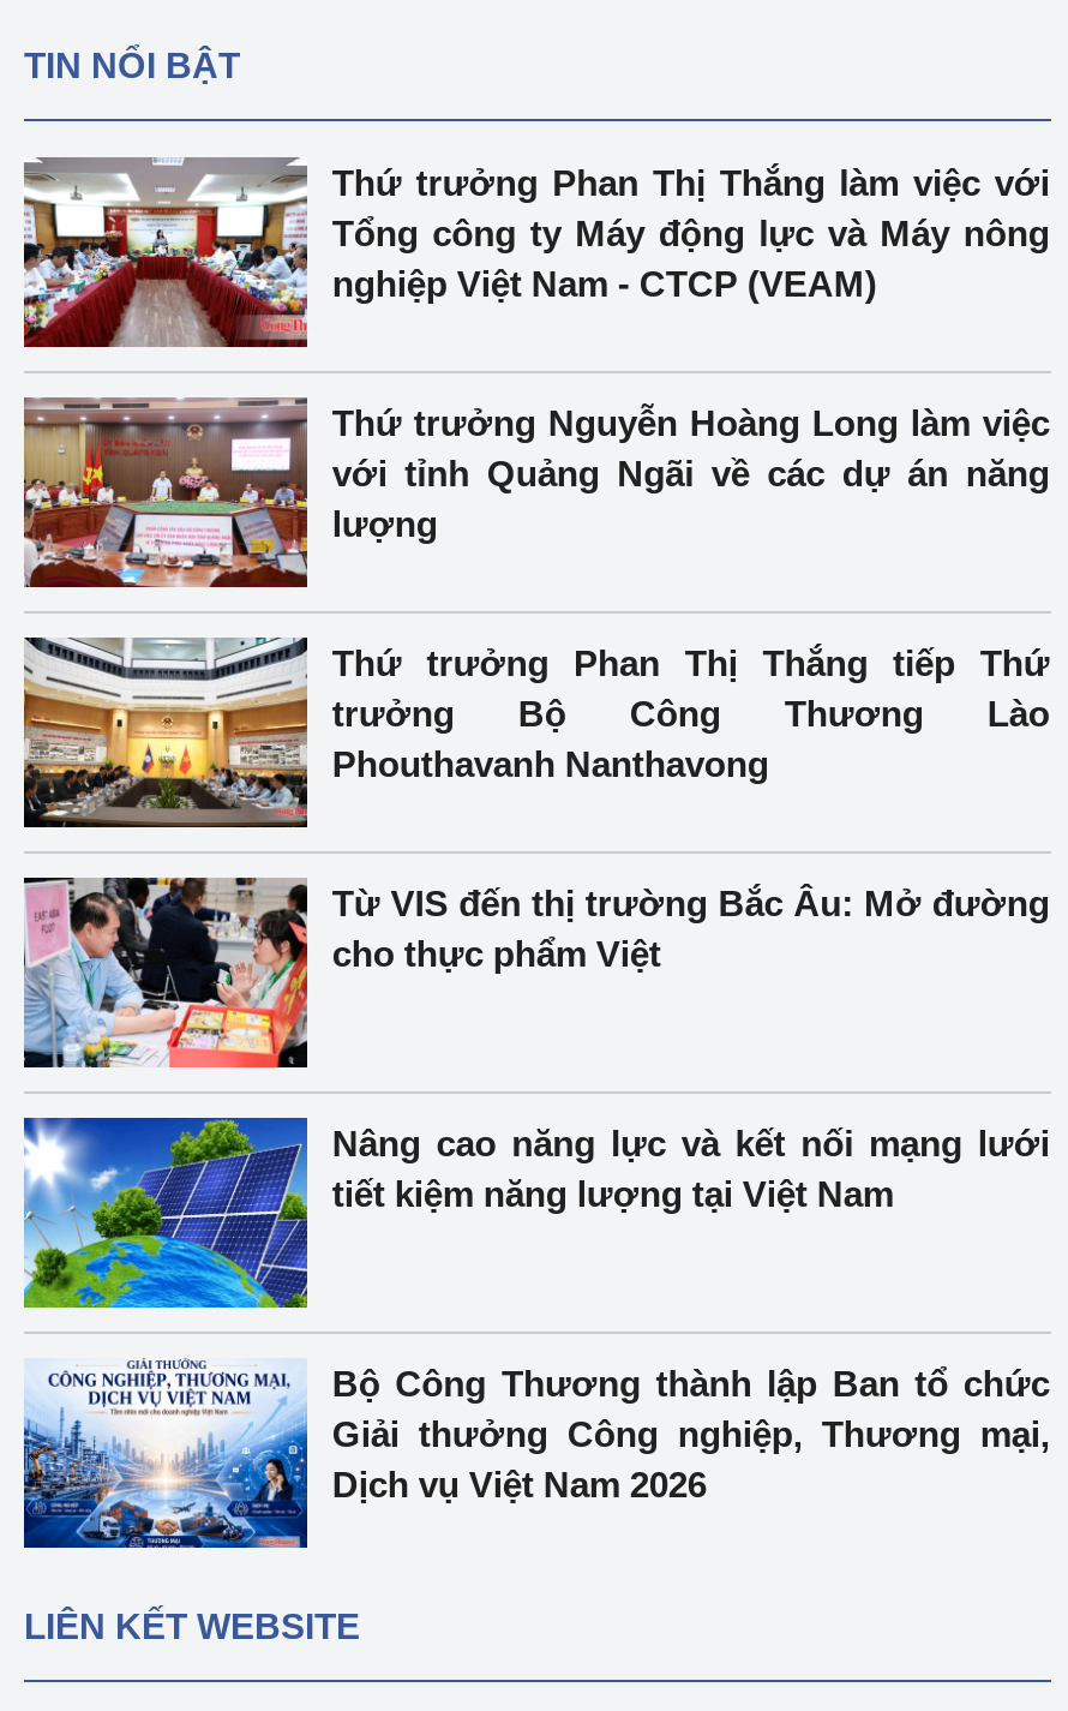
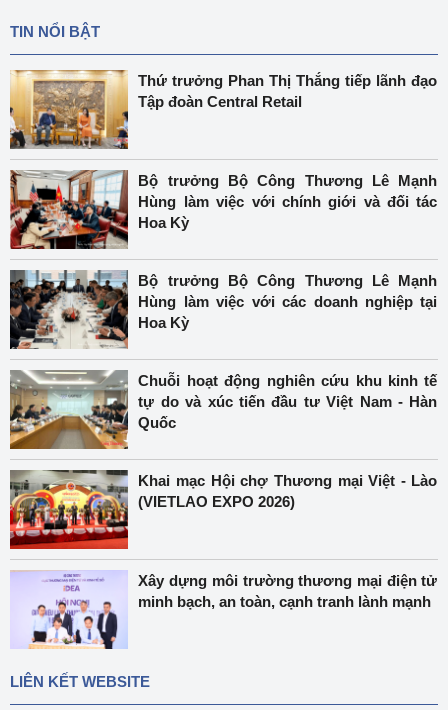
[22,157,1050,349] [image] | Thứ trưởng Phan Thị Thắng làm việc với | Tổng công ty Máy động lực và Máy nông | nghiệp Việt Nam - CTCP (VEAM) -> [10,69,437,150] [image] | Thứ trưởng Phan Thị Thắng tiếp lãnh đạo | Tập đoàn Central Retail
[24,397,1050,590] [image] | Thứ trưởng Nguyễn Hoàng Long làm việc | với tỉnh Quảng Ngãi về các dự án năng | lượng -> [10,170,437,250] [image] | Bộ trưởng Bộ Công Thương Lê Mạnh | Hùng làm việc với chính giới và đối tác | Hoa Kỳ
[22,638,1050,830] [image] | Thứ trưởng Phan Thị Thắng tiếp Thứ | trưởng Bộ Công Thương Lào | Phouthavanh Nanthavong -> [9,270,437,350] [image] | Bộ trưởng Bộ Công Thương Lê Mạnh | Hùng làm việc với các doanh nghiệp tại | Hoa Kỳ
[22,875,1050,1070] [image] | Từ VIS đến thị trường Bắc Âu: Mở đường | cho thực phẩm Việt -> [9,370,437,450] [image] | Chuỗi hoạt động nghiên cứu khu kinh tế | tự do và xúc tiến đầu tư Việt Nam - Hàn | Quốc
[22,1115,1050,1310] [image] | Nâng cao năng lực và kết nối mạng lưới | tiết kiệm năng lượng tại Việt Nam -> [9,469,437,550] [image] | Khai mạc Hội chợ Thương mại Việt - Lào | (VIETLAO EXPO 2026)
[22,1358,1050,1550] [image] | Bộ Công Thương thành lập Ban tổ chức | Giải thưởng Công nghiệp, Thương mại, | Dịch vụ Việt Nam 2026 -> [10,570,437,650] [image] | Xây dựng môi trường thương mại điện tử | minh bạch, an toàn, cạnh tranh lành mạnh

